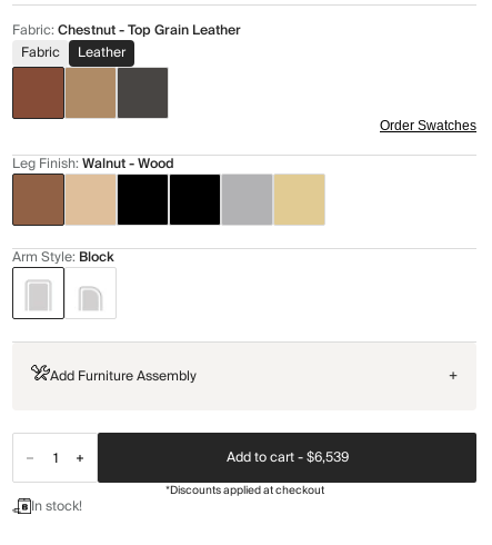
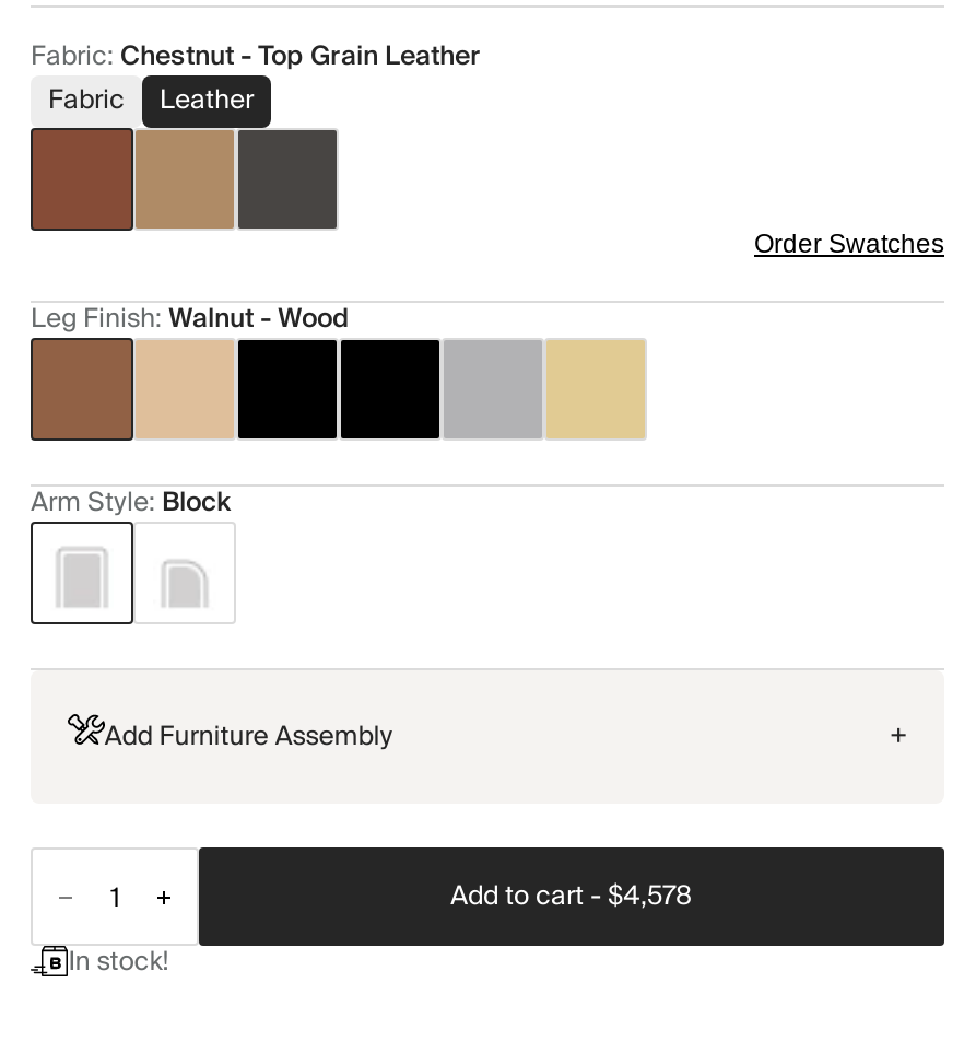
[165,446,348,501] Add to cart - $6,539 | *Discounts applied at checkout -> [450,873,693,919] Add to cart - $4,578

